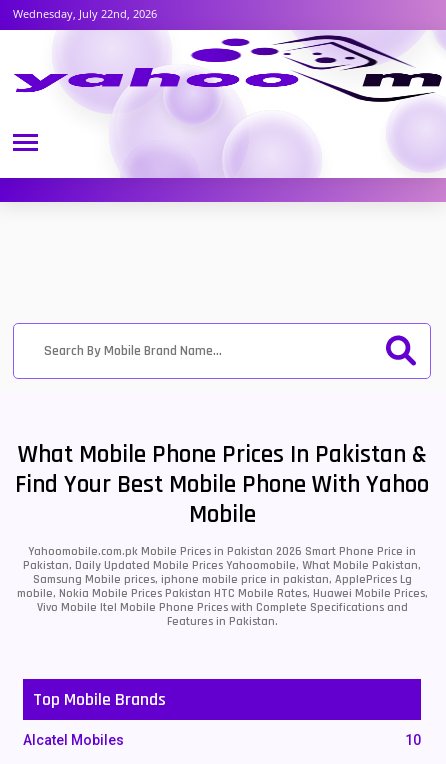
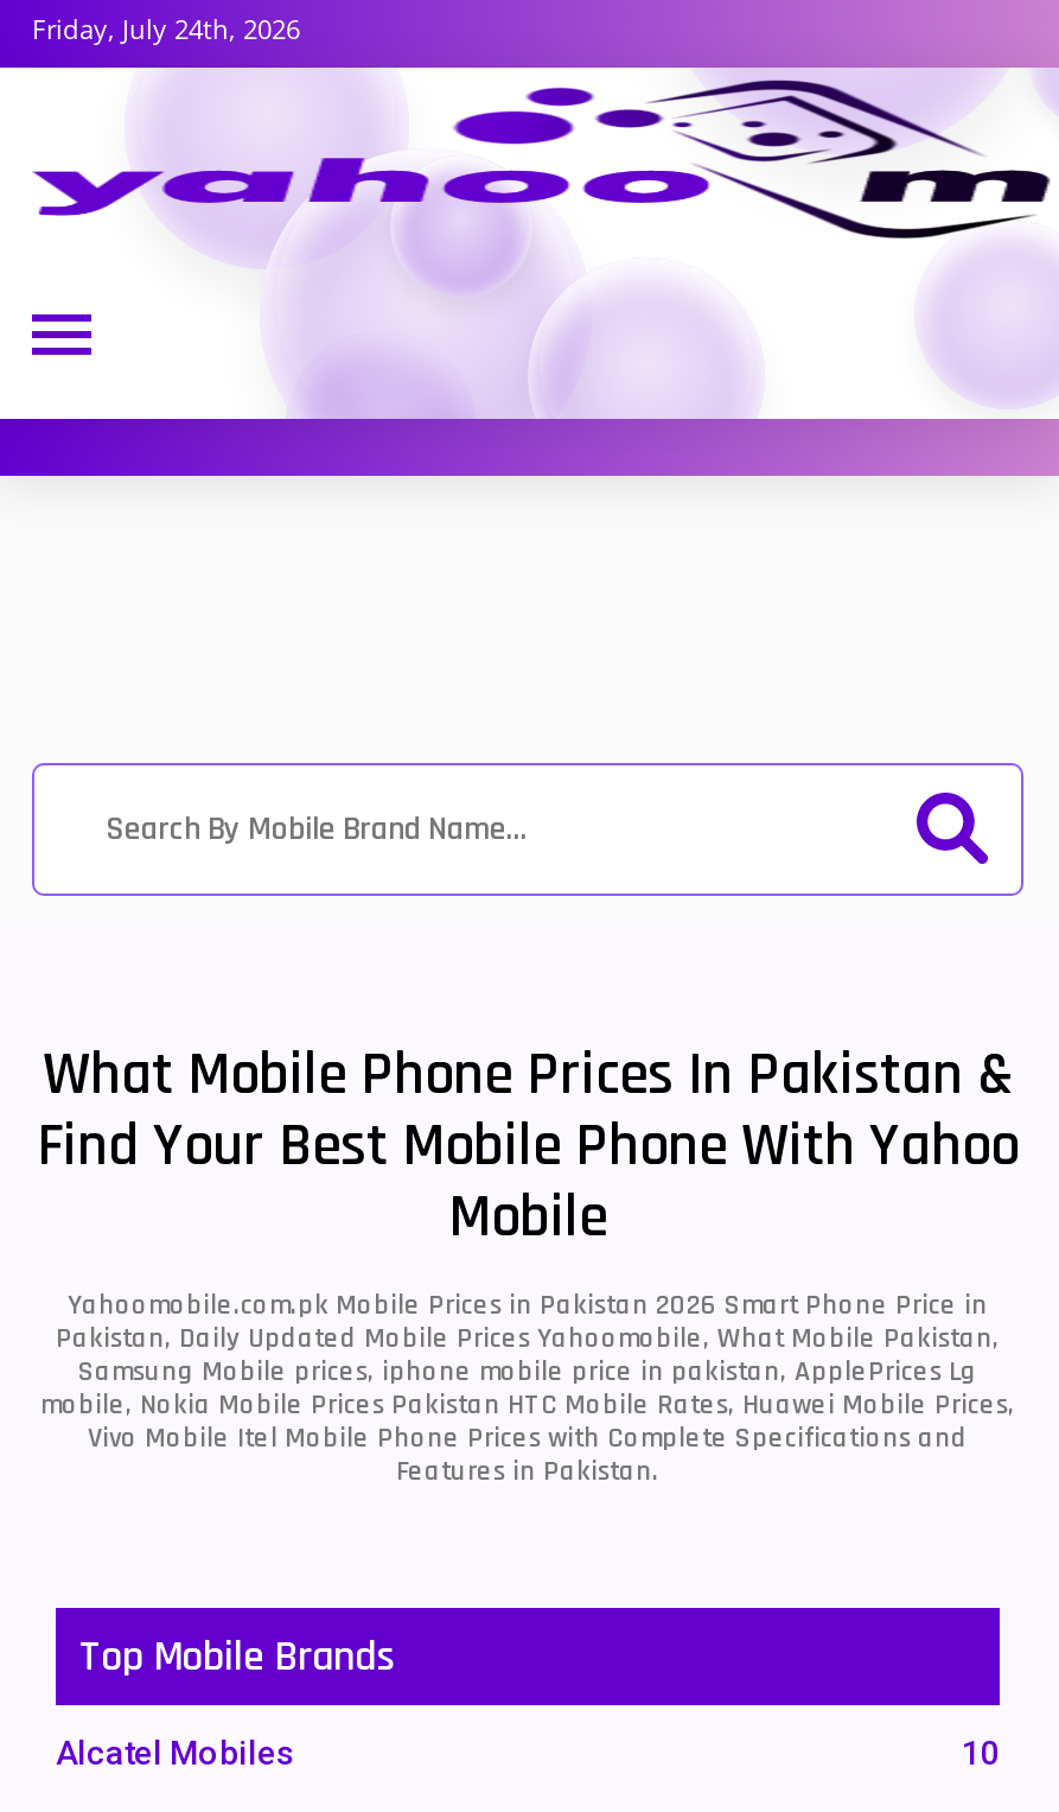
[13,6,157,21] Wednesday, July 22nd, 2026 -> [32,11,300,46] Friday, July 24th, 2026

